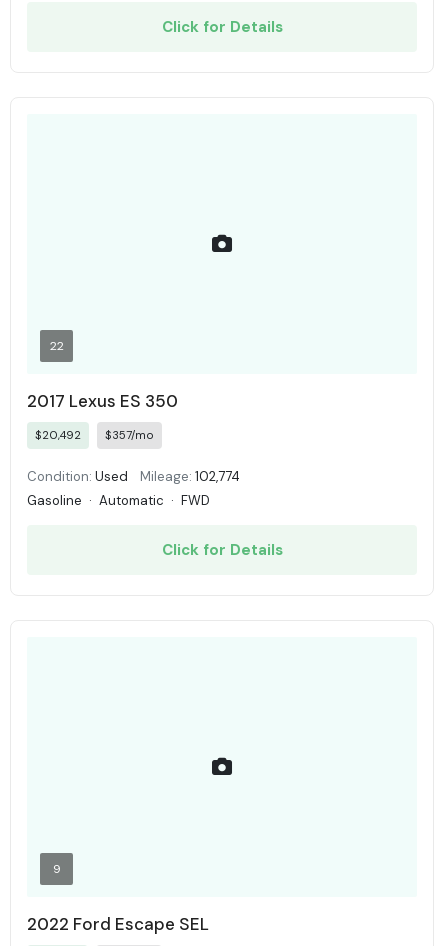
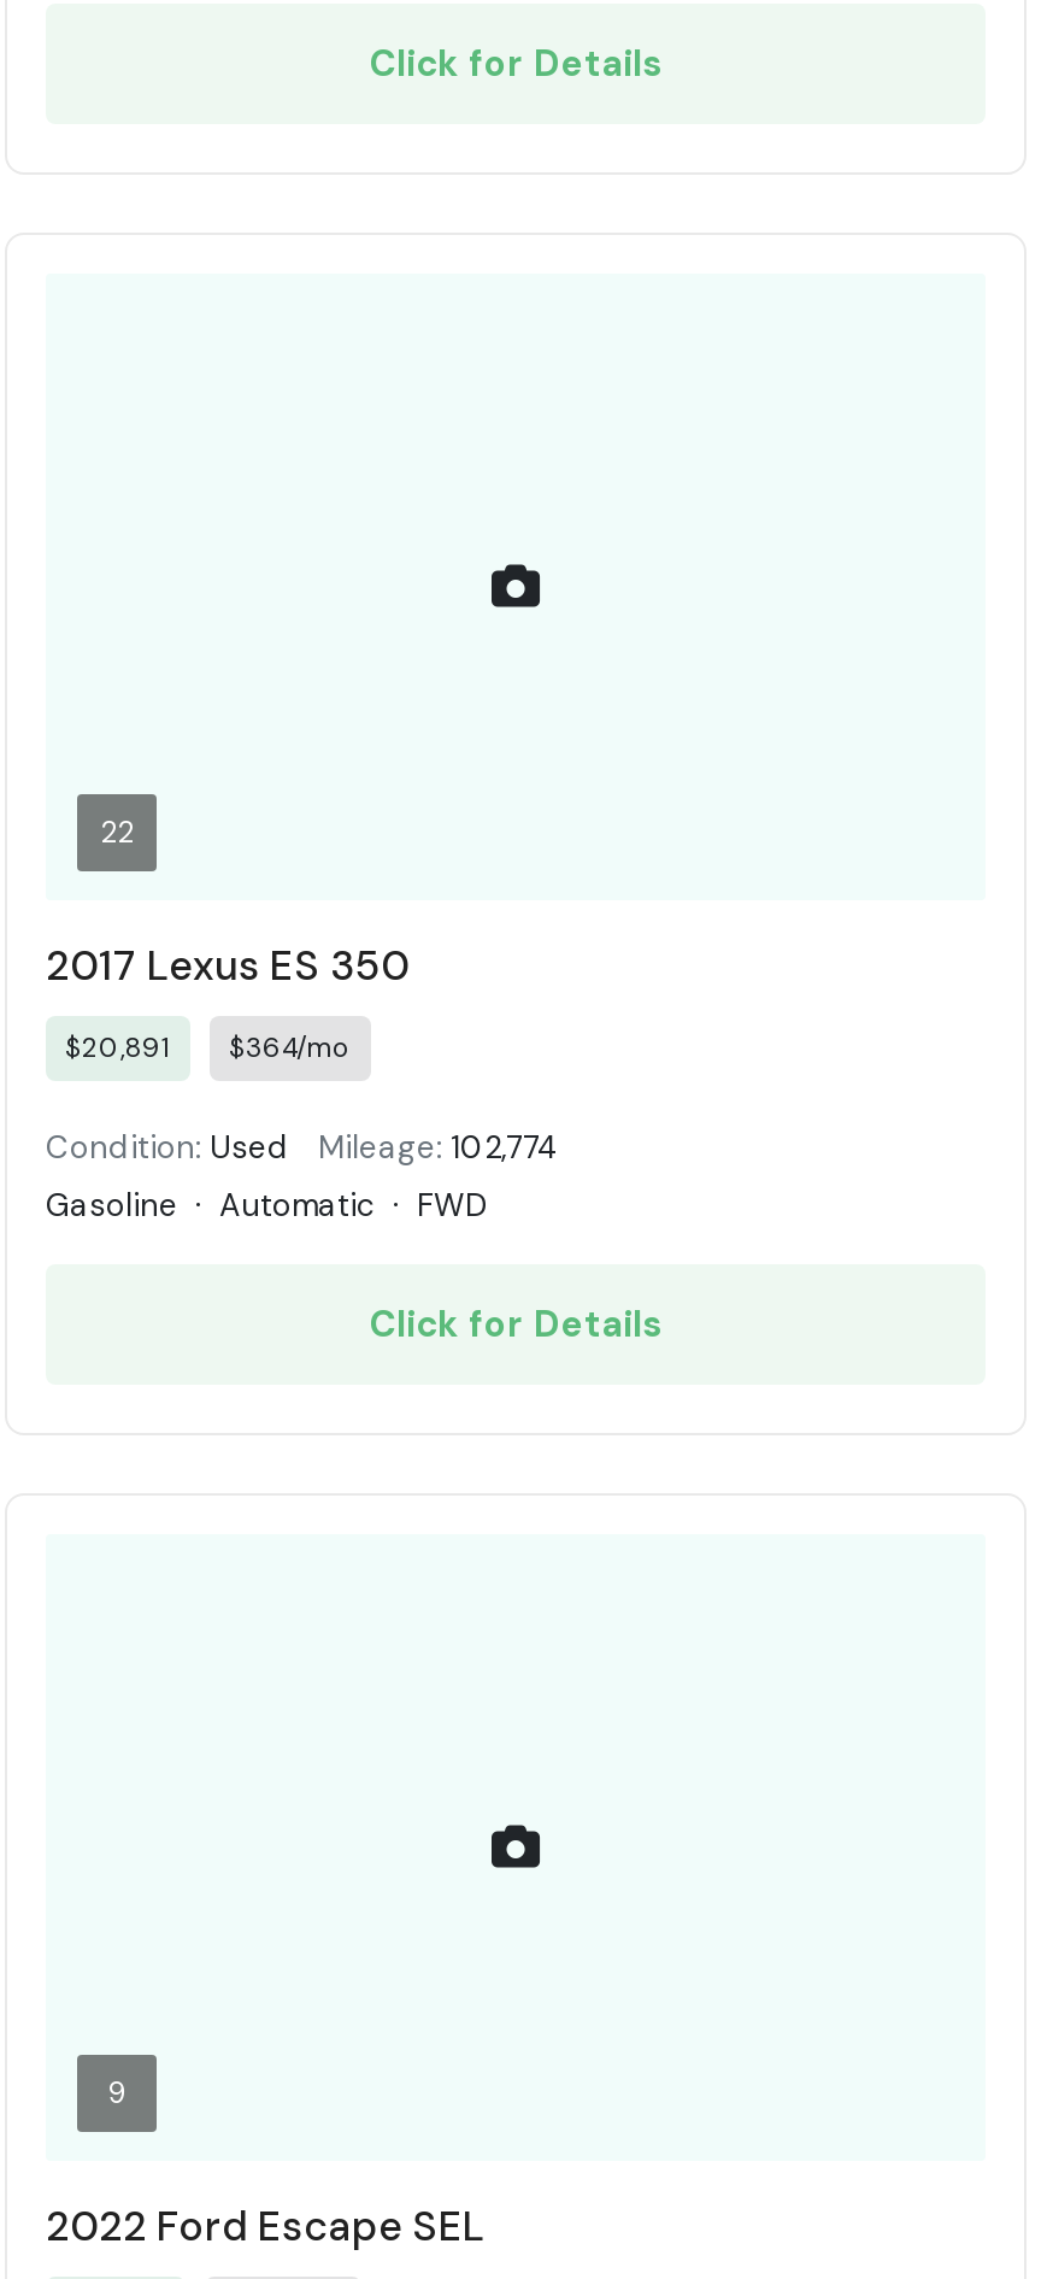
[35,428,154,442] $20,492 | $357/mo -> [65,1030,352,1064] $20,891 | $364/mo

